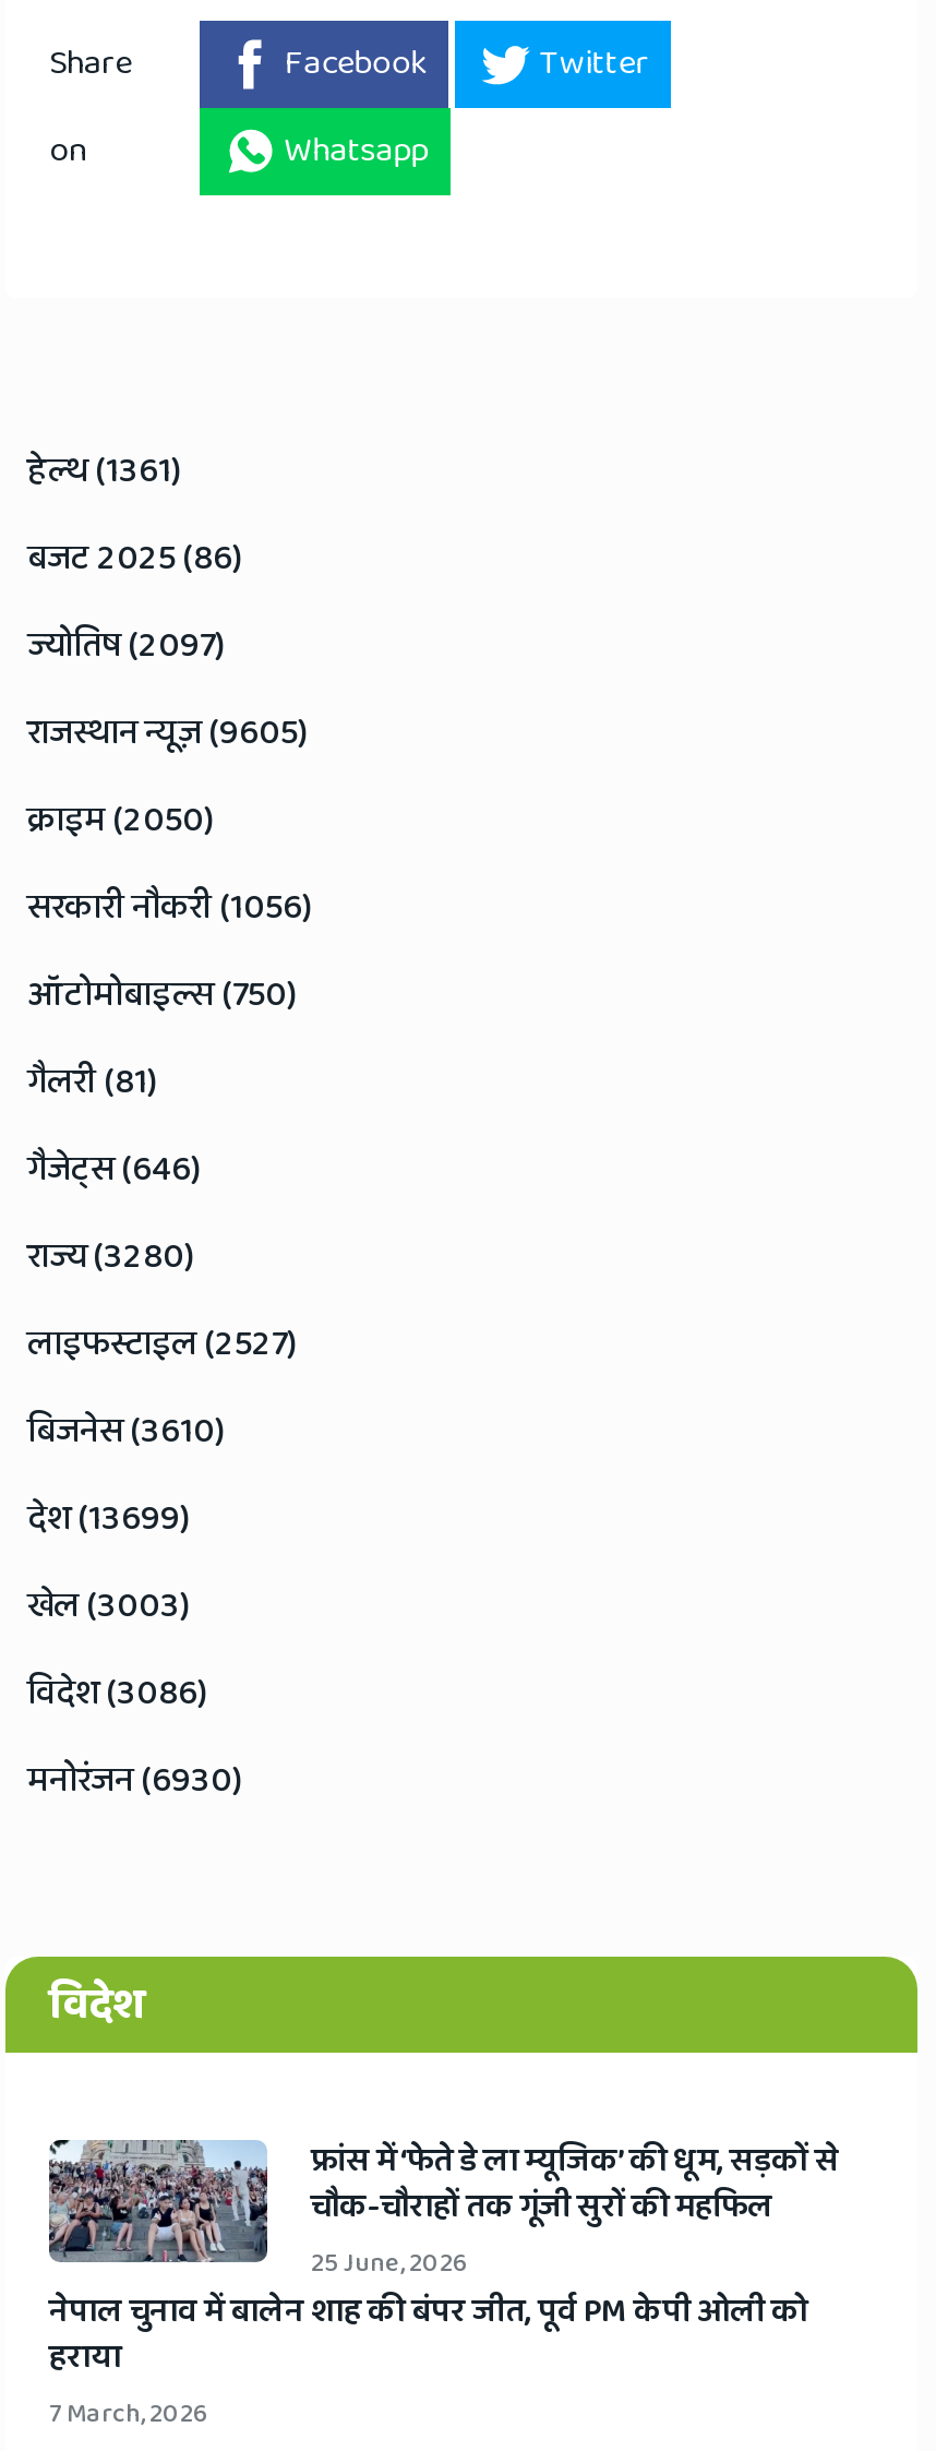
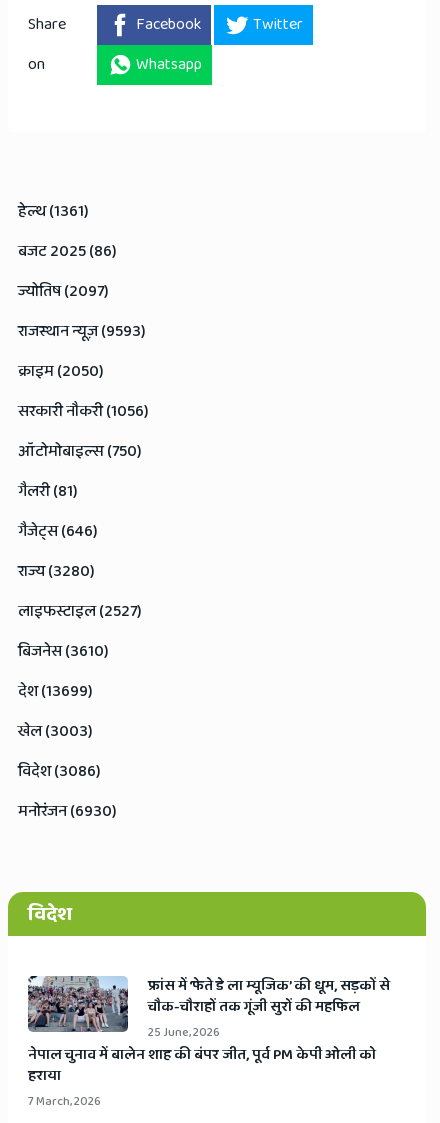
[27,706,309,761] राजस्थान न्यूज़ (9605) -> [18,319,146,344] राजस्थान न्यूज़ (9593)

